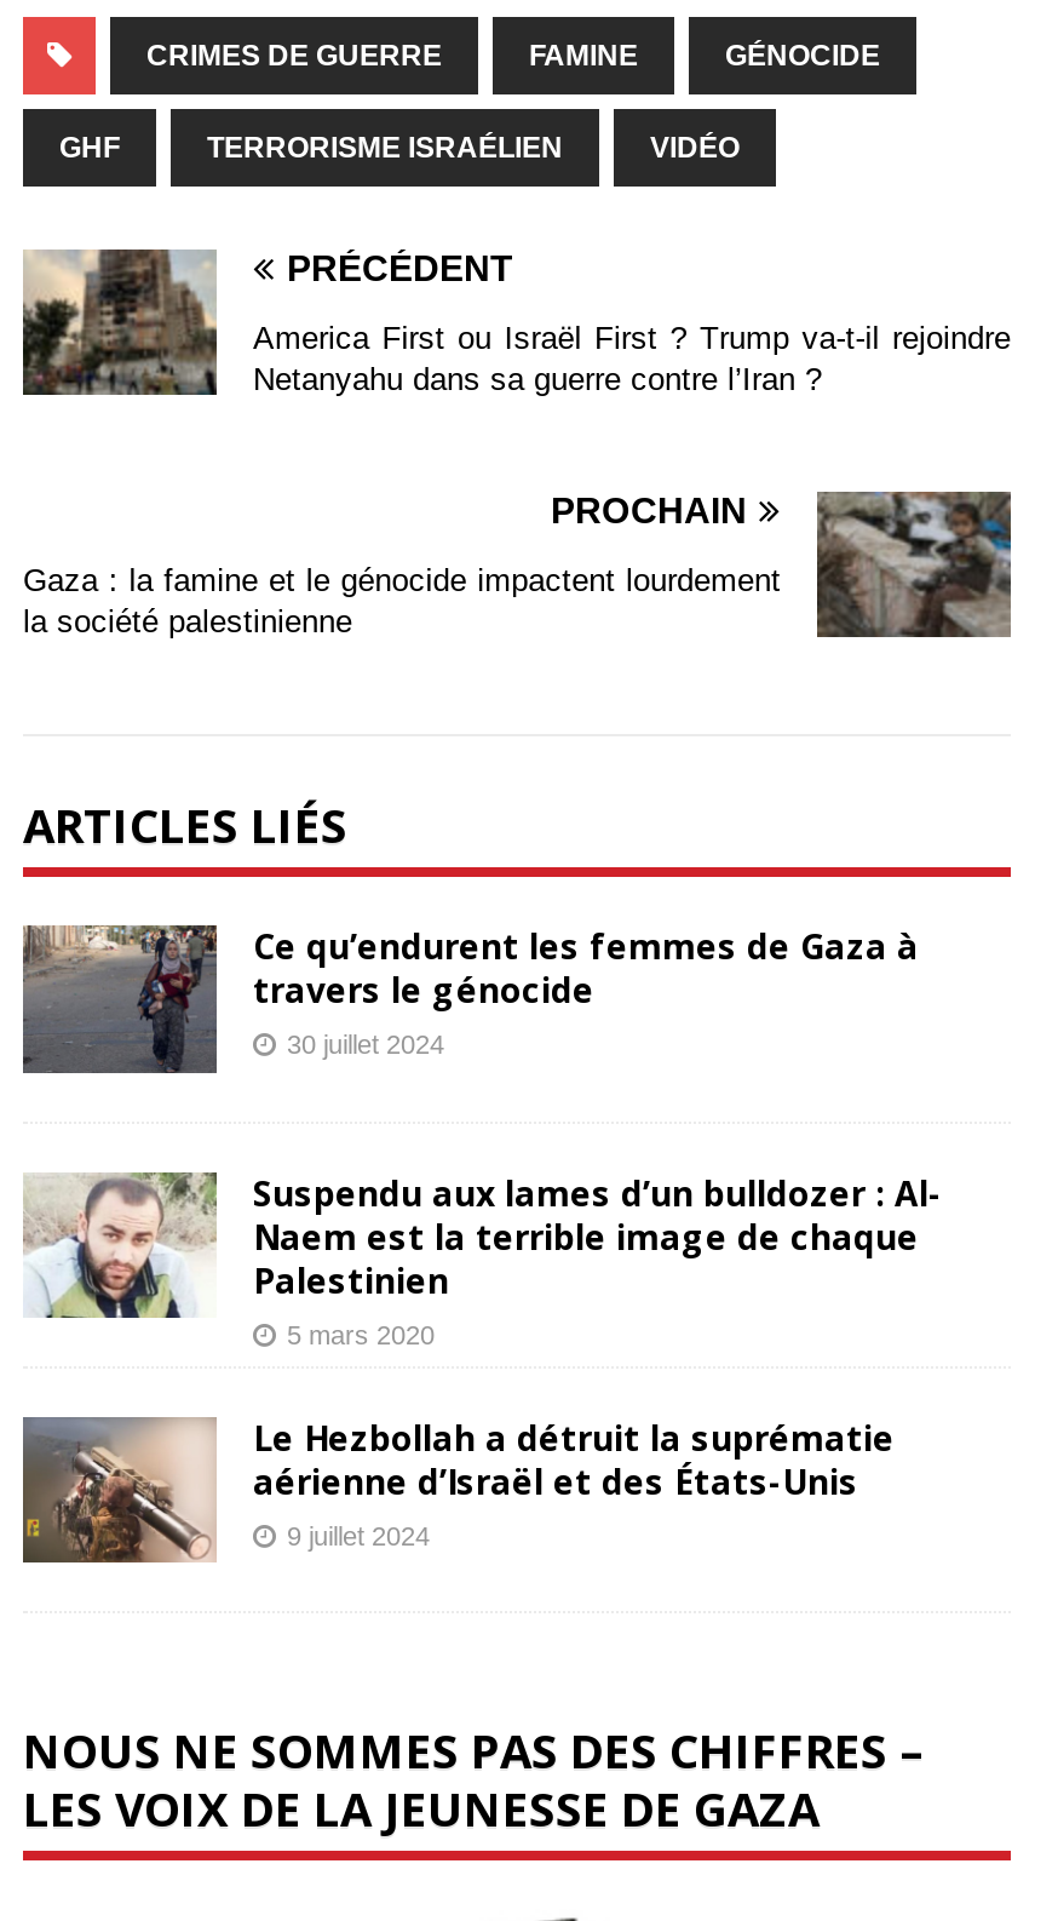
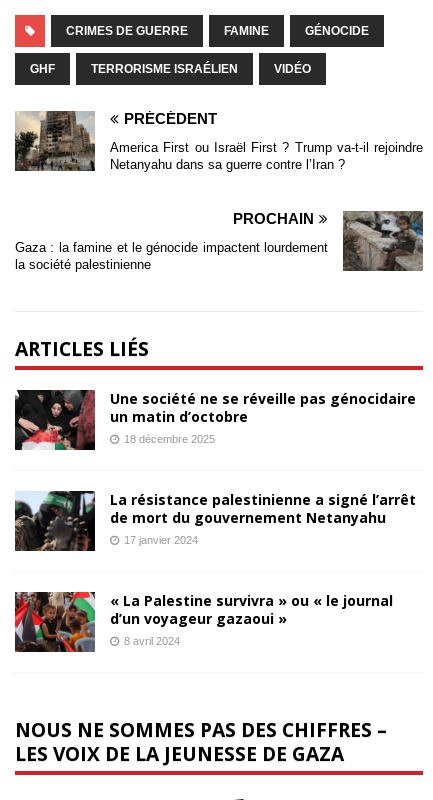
[21,923,919,1076] [image] | Ce qu’endurent les femmes de Gaza à | travers le génocide | 30 juillet 2024 -> [15,388,416,450] [image] | Une société ne se réveille pas génocidaire | un matin d’octobre | 18 décembre 2025
[23,1169,943,1348] [image] | Suspendu aux lames d’un bulldozer : Al- | Naem est la terrible image de chaque | Palestinien | 5 mars 2020 -> [14,490,416,552] [image] | La résistance palestinienne a signé l’arrêt | de mort du gouvernement Netanyahu | 17 janvier 2024
[21,1414,895,1565] [image] | Le Hezbollah a détruit la suprématie | aérienne d’Israël et des États-Unis | 9 juillet 2024 -> [14,591,393,653] [image] | « La Palestine survivra » ou « le journal | d’un voyageur gazaoui » | 8 avril 2024

